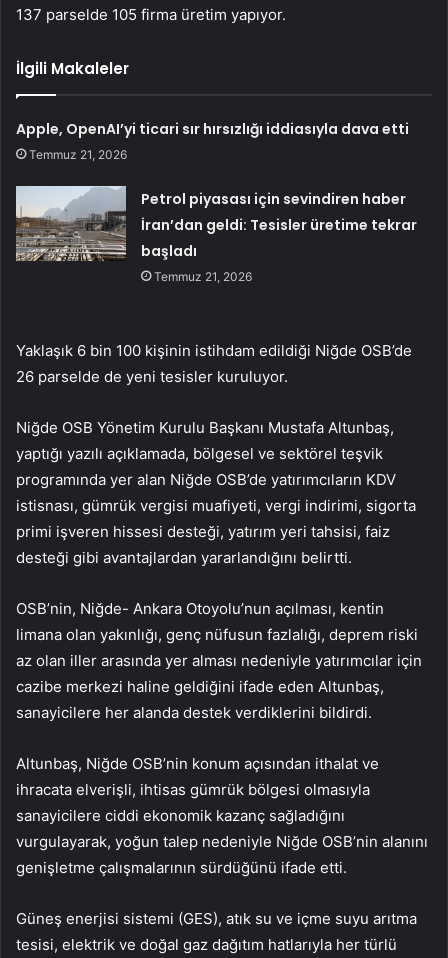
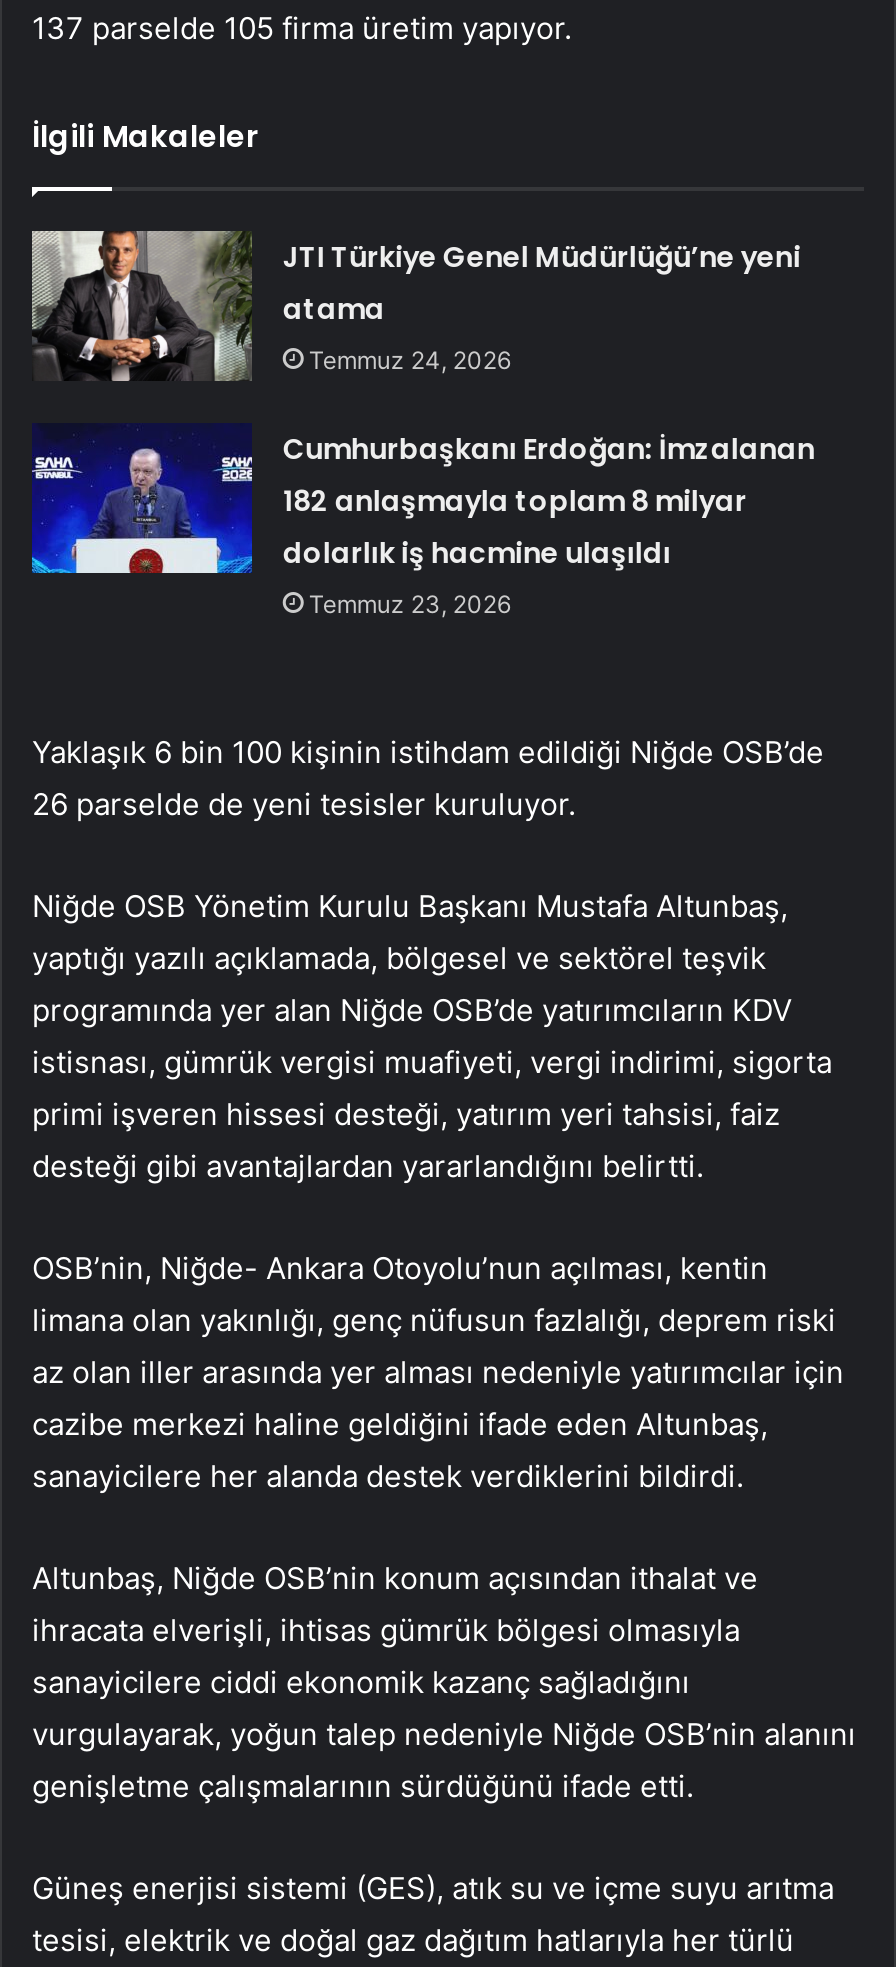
[16,119,409,162] Apple, OpenAI’yi ticari sır hırsızlığı iddiasıyla dava etti | Temmuz 21, 2026 -> [283,237,801,375] JTI Türkiye Genel Müdürlüğü’ne yeni | atama | Temmuz 24, 2026
[15,185,417,284] [image] | Petrol piyasası için sevindiren haber | İran’dan geldi: Tesisler üretime tekrar | başladı | Temmuz 21, 2026 -> [30,423,815,619] [image] | Cumhurbaşkanı Erdoğan: İmzalanan | 182 anlaşmayla toplam 8 milyar | dolarlık iş hacmine ulaşıldı | Temmuz 23, 2026

